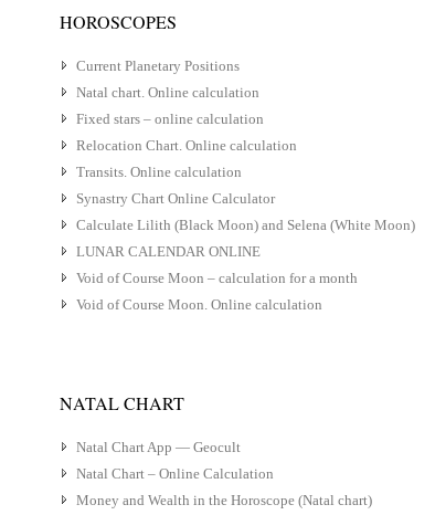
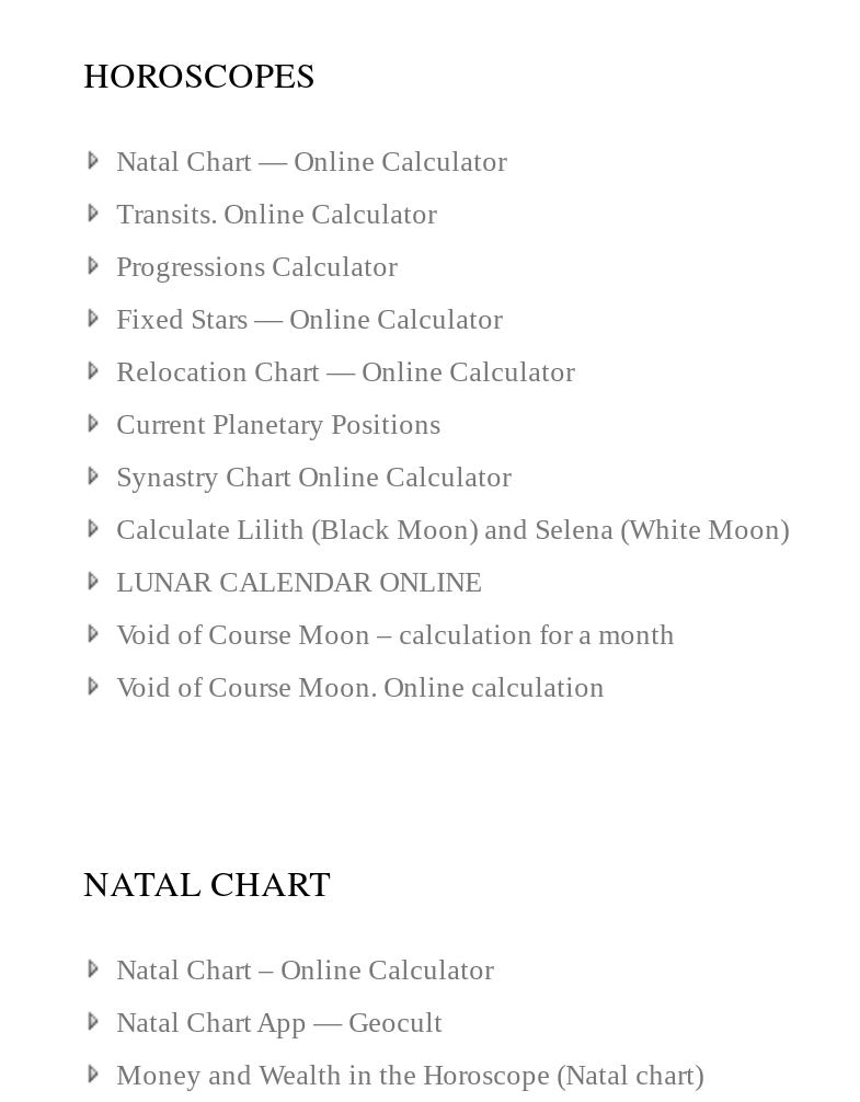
none -> [117,144,575,387] Natal Chart — Online Calculator | Transits. Online Calculator | Progressions Calculator | Fixed Stars — Online Calculator | Relocation Chart — Online Calculator
moved [76,57,239,74] -> [117,407,441,439]: Current Planetary Positions
[76,84,297,180] Natal chart. Online calculation | Fixed stars – online calculation | Relocation Chart. Online calculation | Transits. Online calculation -> none
none -> [117,952,493,985] Natal Chart – Online Calculator
moved [76,438,240,455] -> [117,1005,443,1038]: Natal Chart App — Geocult
[76,465,273,481] Natal Chart – Online Calculation -> none

